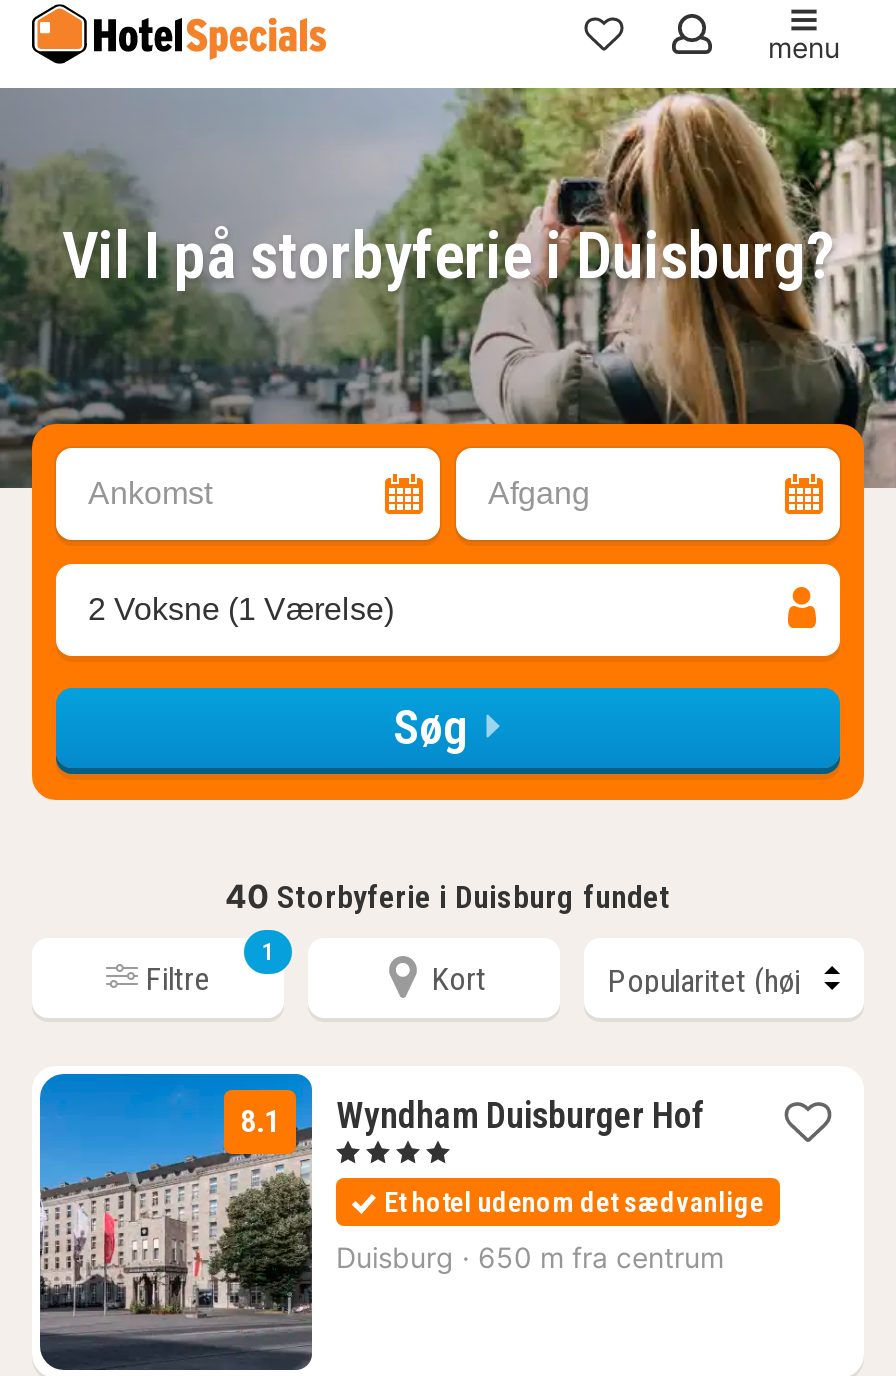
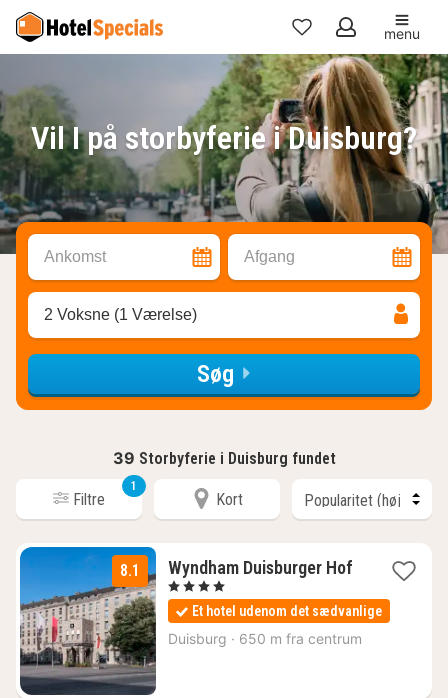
[225,876,671,916] 40 Storbyferie i Duisburg fundet -> [112,448,335,468] 39 Storbyferie i Duisburg fundet

